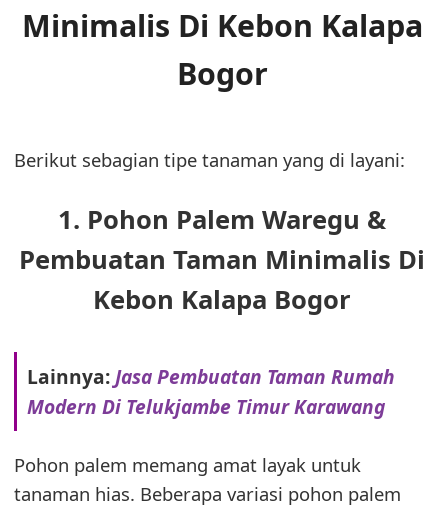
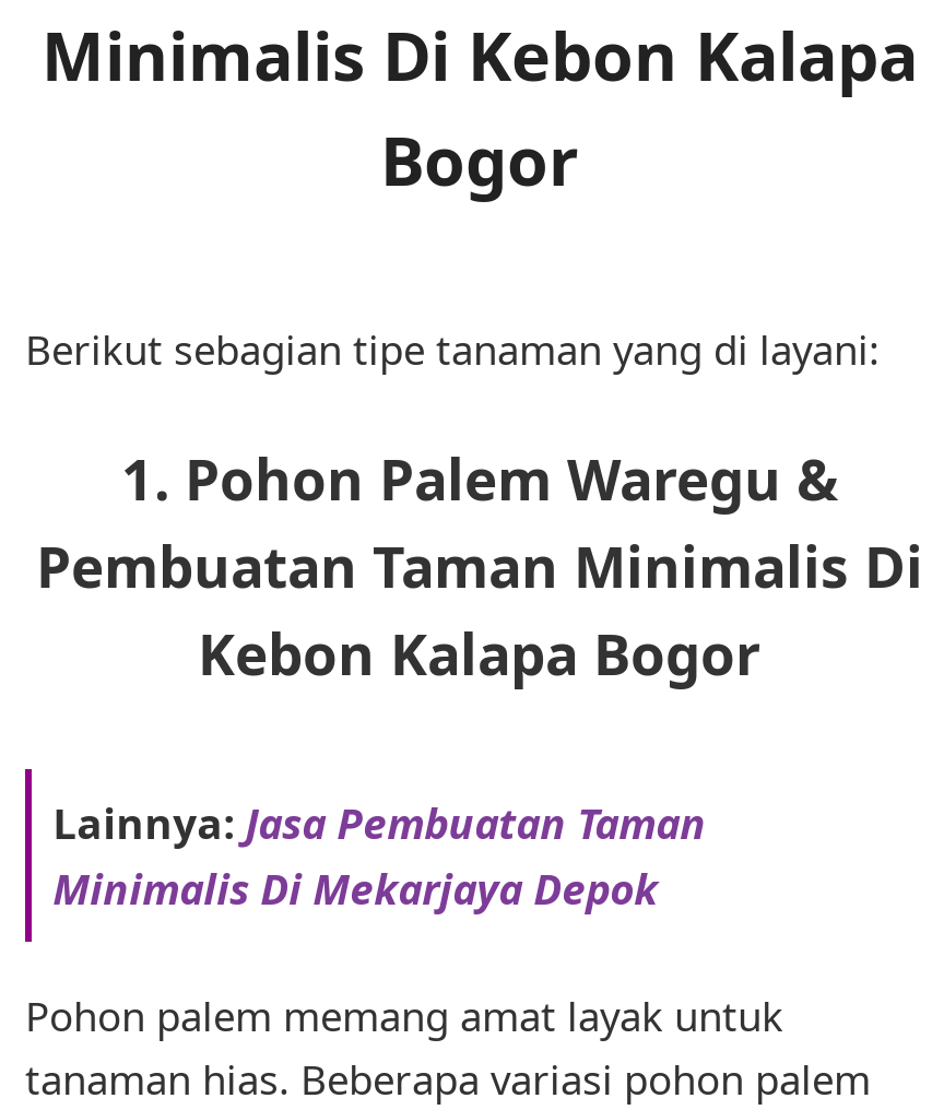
[27,362,395,419] Lainnya: Jasa Pembuatan Taman Rumah | Modern Di Telukjambe Timur Karawang -> [53,792,706,917] Lainnya: Jasa Pembuatan Taman | Minimalis Di Mekarjaya Depok

